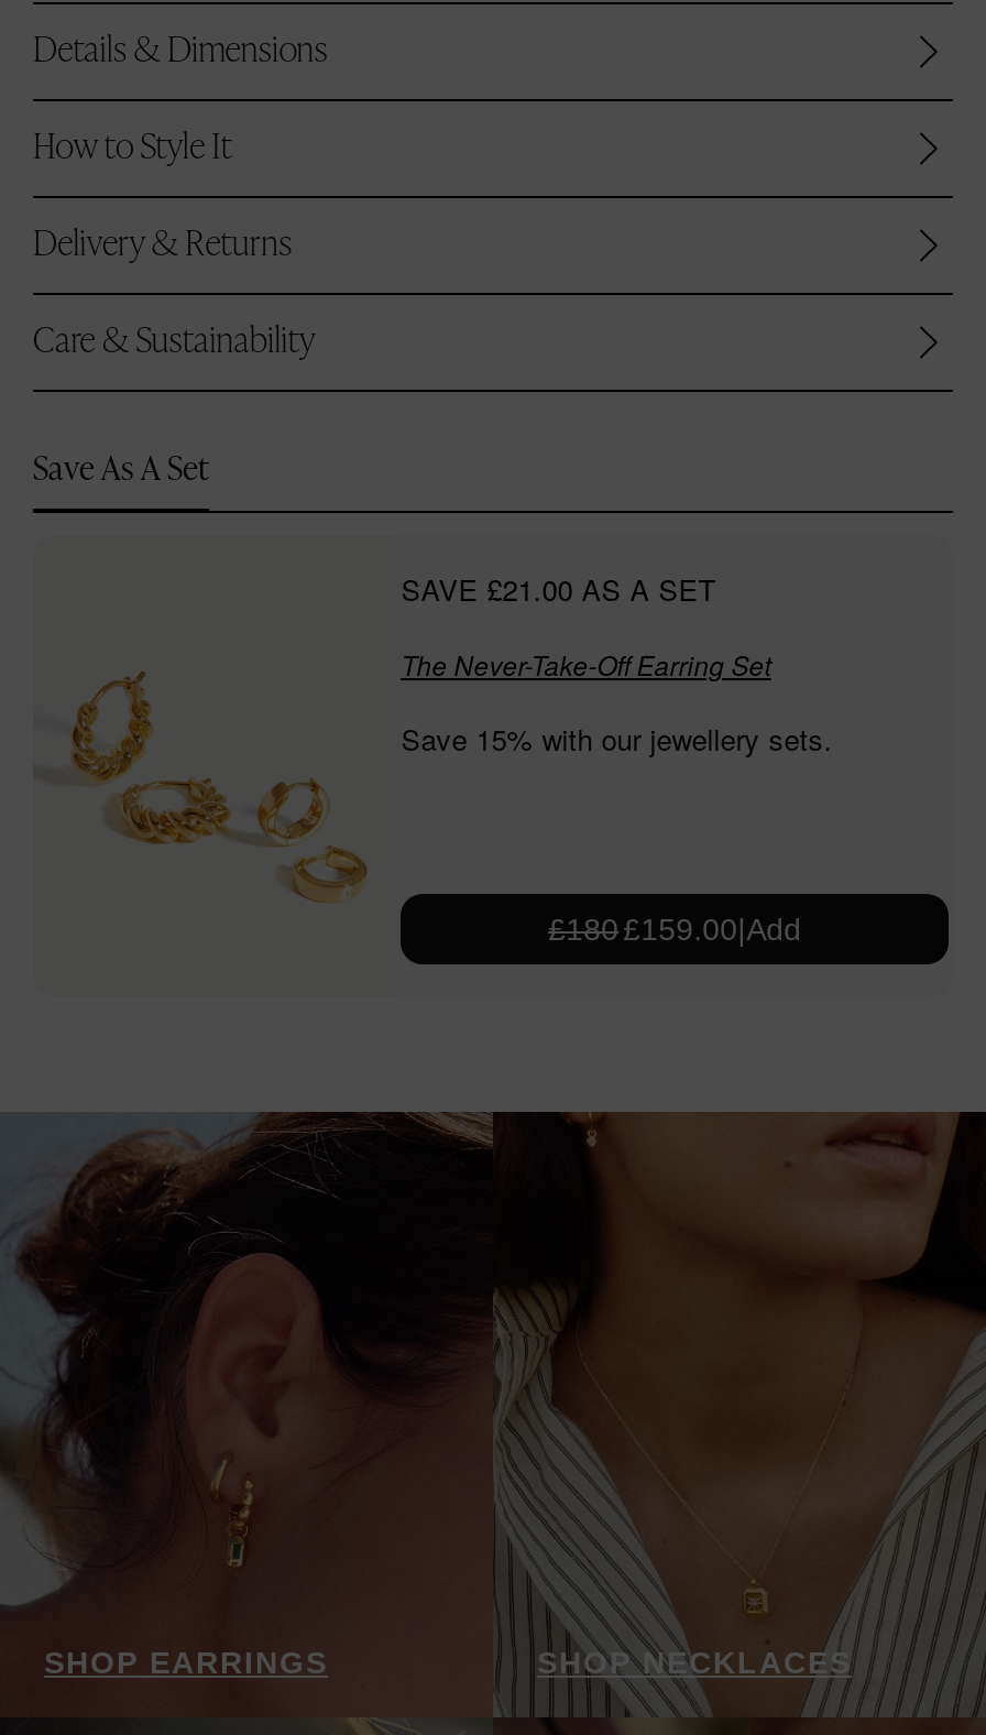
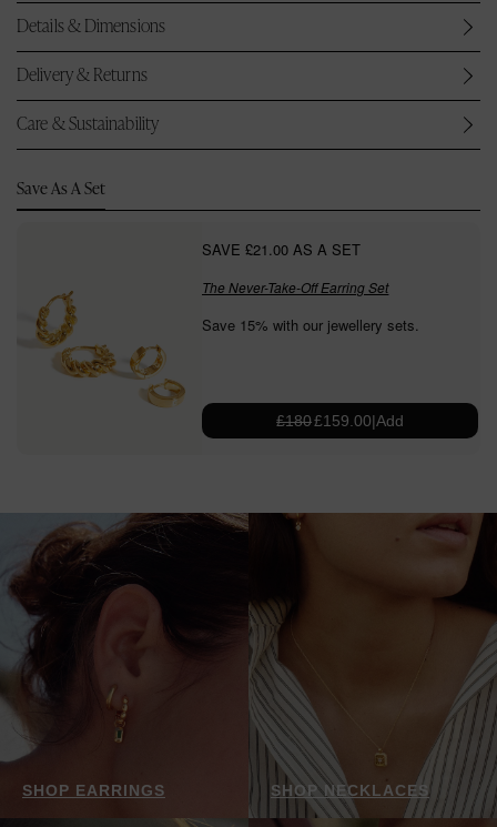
[33,122,232,170] How to Style It -> none

